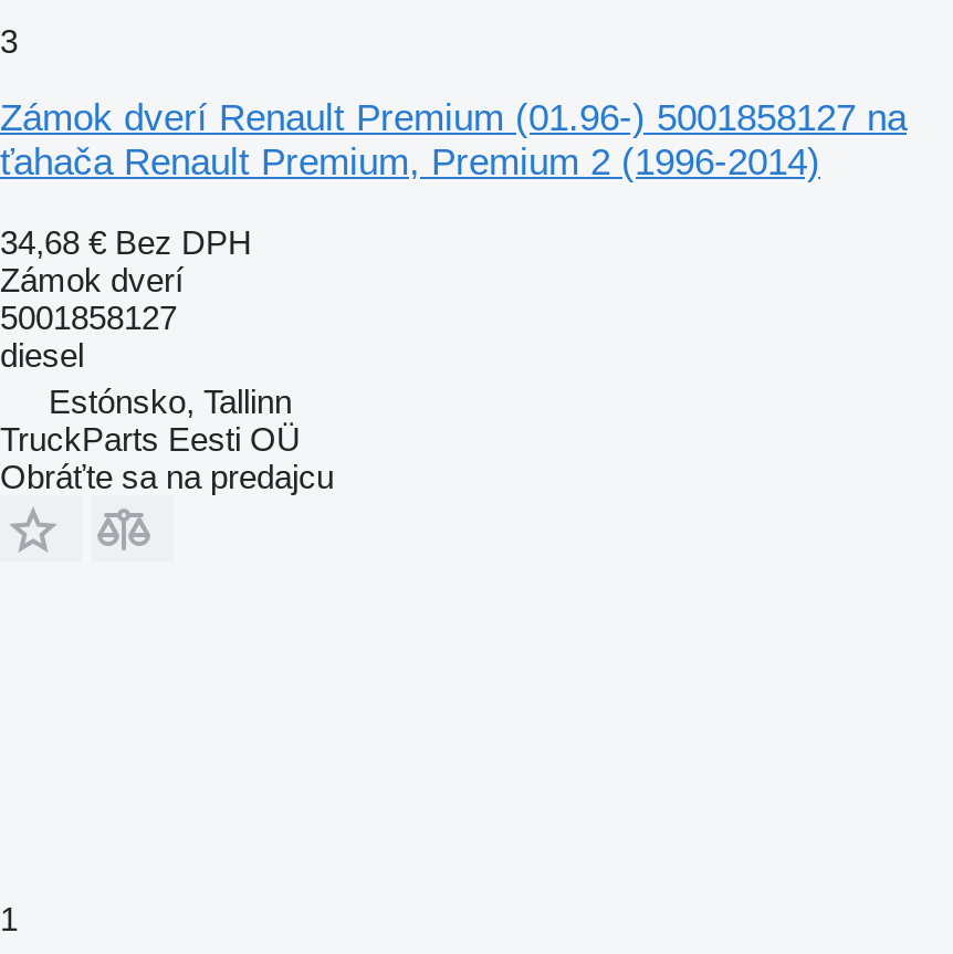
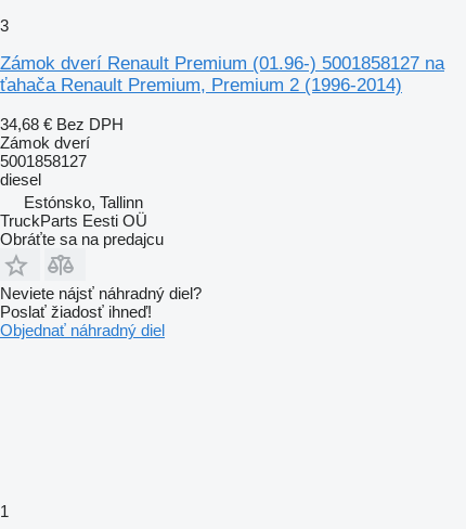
none -> [0,284,202,339] Neviete nájsť náhradný diel? | Poslať žiadosť ihneď! | Objednať náhradný diel

